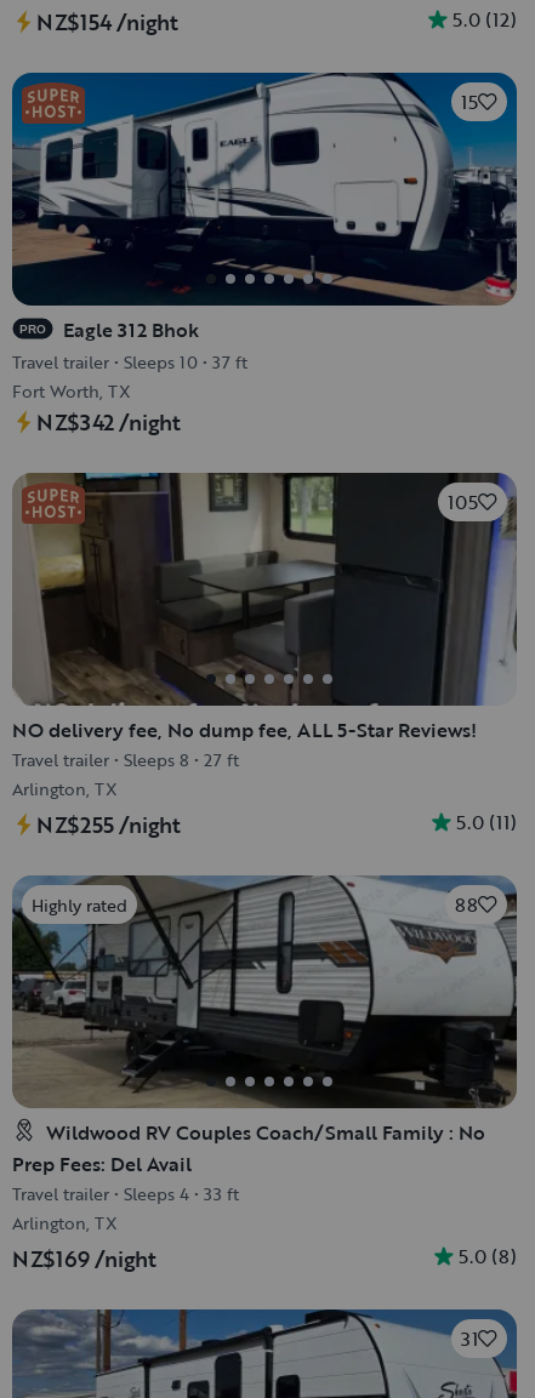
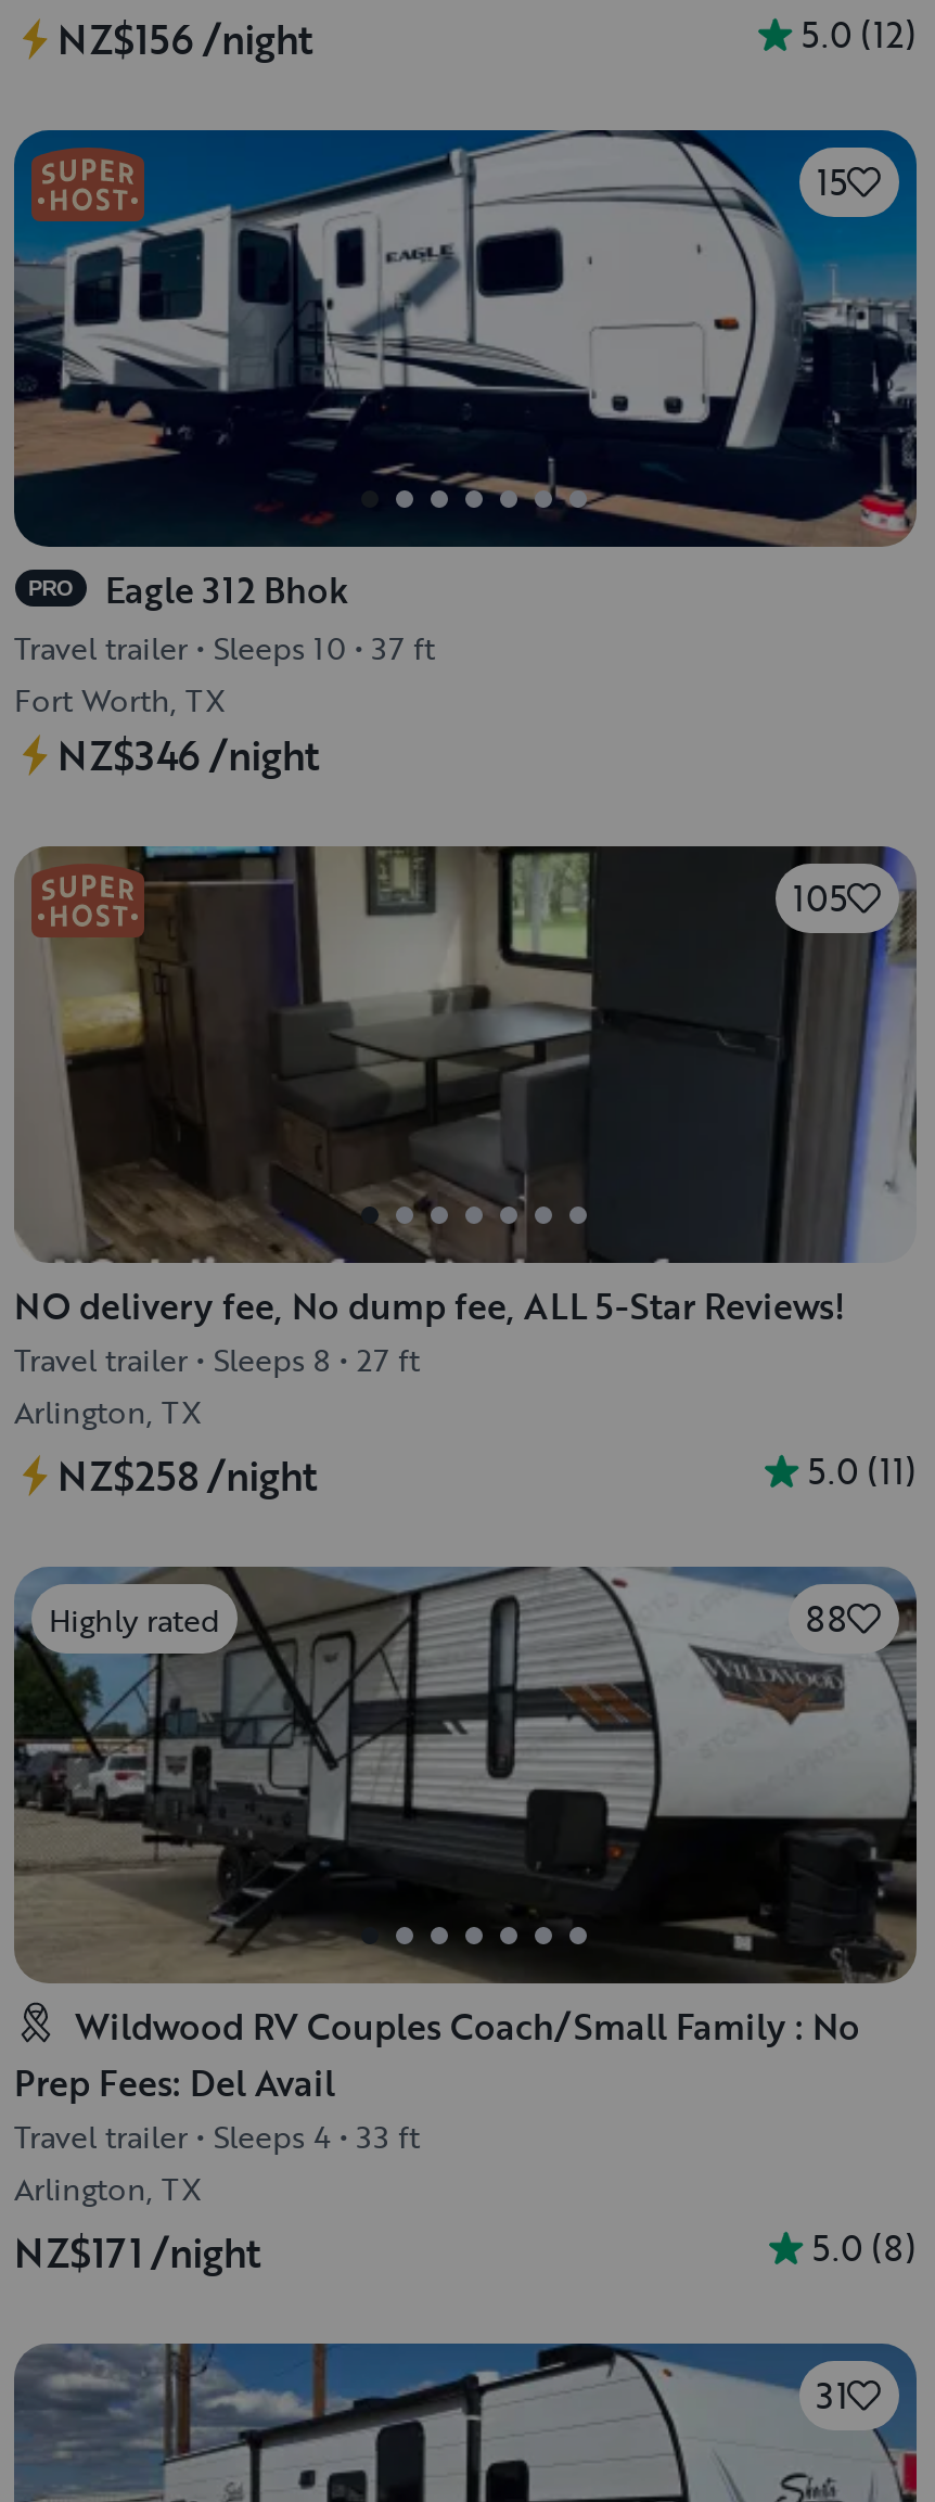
[36,6,178,38] NZ$154 /night -> [57,11,313,67] NZ$156 /night
[36,406,180,438] NZ$342 /night -> [57,727,319,783] NZ$346 /night
[36,809,180,840] NZ$255 /night -> [57,1447,317,1504] NZ$258 /night
[12,1243,156,1274] NZ$169 /night -> [14,2224,261,2281] NZ$171 /night

